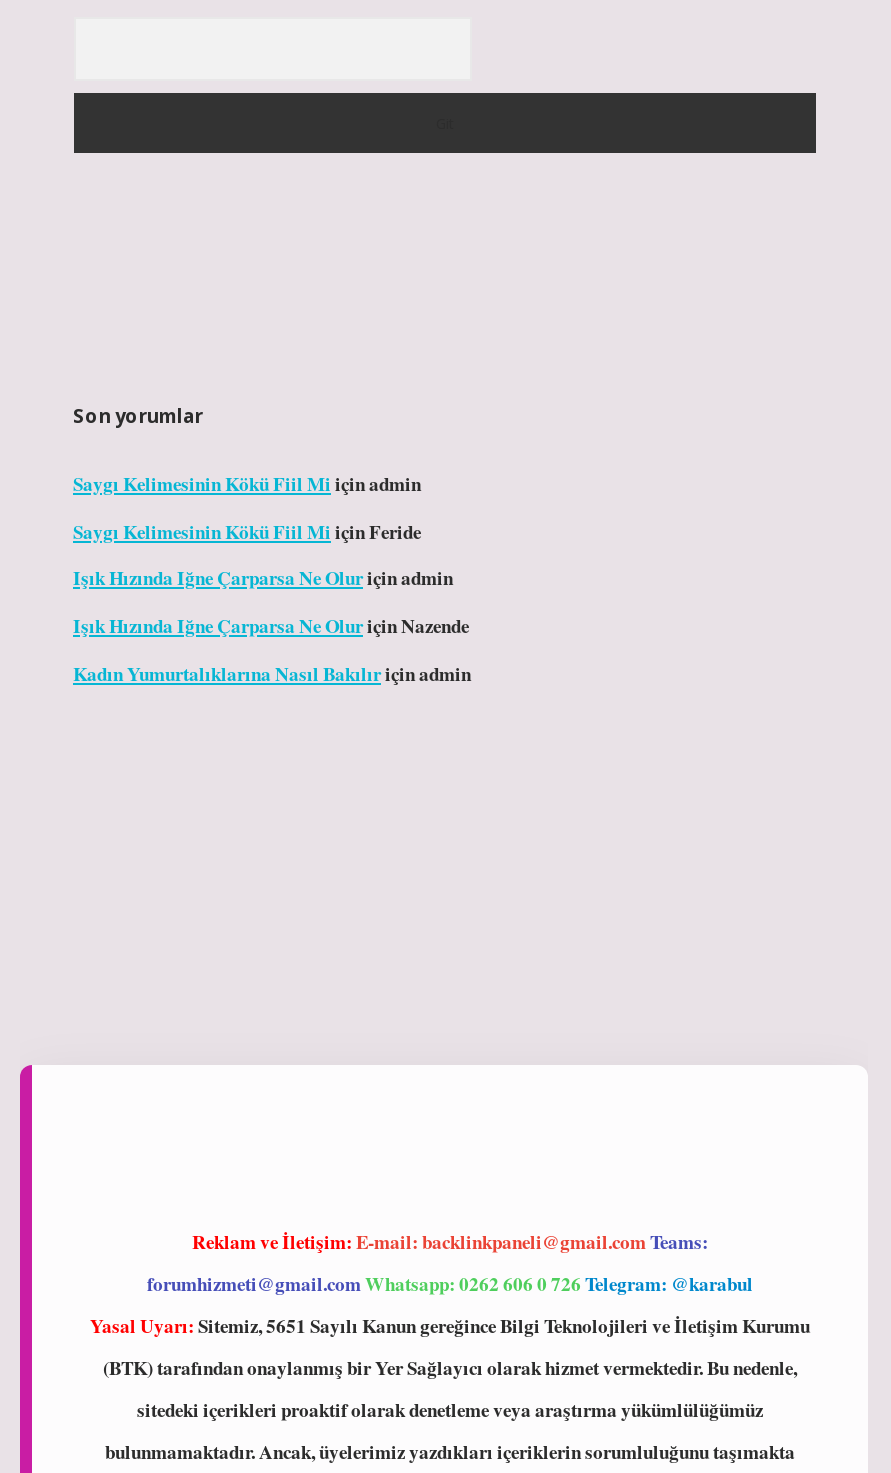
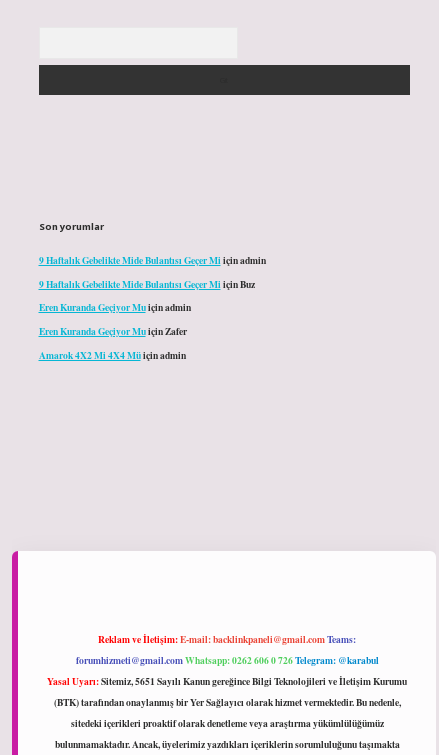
[73,469,421,497] Saygı Kelimesinin Kökü Fiil Mi içinadmin -> [38,253,265,267] 9 Haftalık Gebelikte Mide Bulantısı Geçer Mi içinadmin
[73,517,421,545] Saygı Kelimesinin Kökü Fiil Mi içinFeride -> [38,277,254,291] 9 Haftalık Gebelikte Mide Bulantısı Geçer Mi içinBuz
[73,564,453,592] Işık Hızında Iğne Çarparsa Ne Oluriçinadmin -> [38,300,190,314] Eren Kuranda Geçiyor Muiçinadmin
[73,611,469,639] Işık Hızında Iğne Çarparsa Ne OluriçinNazende -> [38,324,186,338] Eren Kuranda Geçiyor MuiçinZafer
[73,658,471,686] Kadın Yumurtalıklarına Nasıl Bakılıriçinadmin -> [38,347,185,361] Amarok 4X2 Mi 4X4 Müiçinadmin

